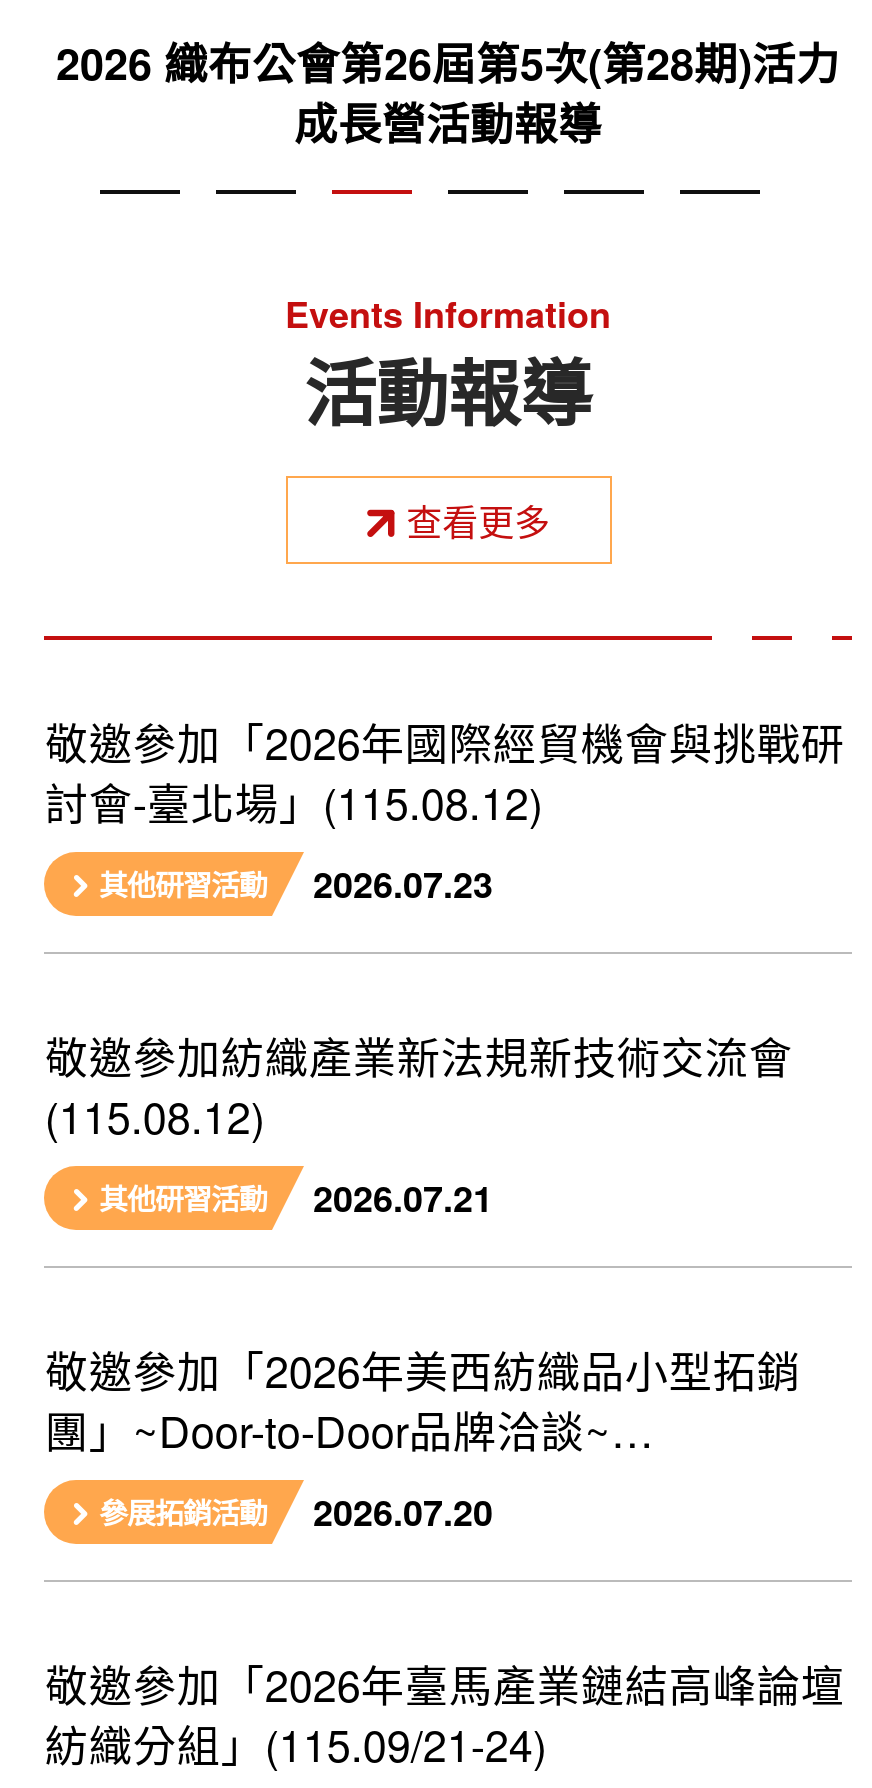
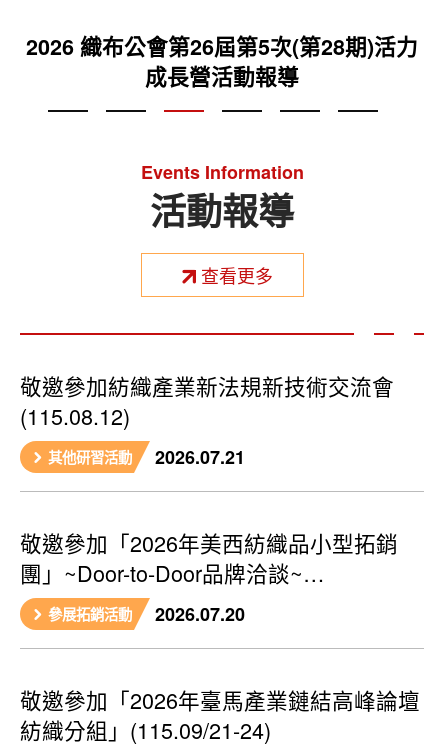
[45,710,845,910] 敬邀參加「2026年國際經貿機會與挑戰研 | 討會-臺北場」(115.08.12) | 其他研習活動 | 2026.07.23 -> none

